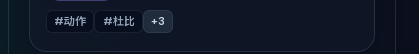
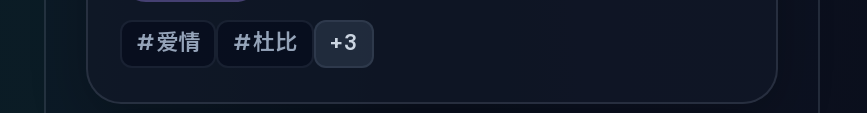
[54,14,86,28] #动作 -> [136,28,200,56] #爱情

